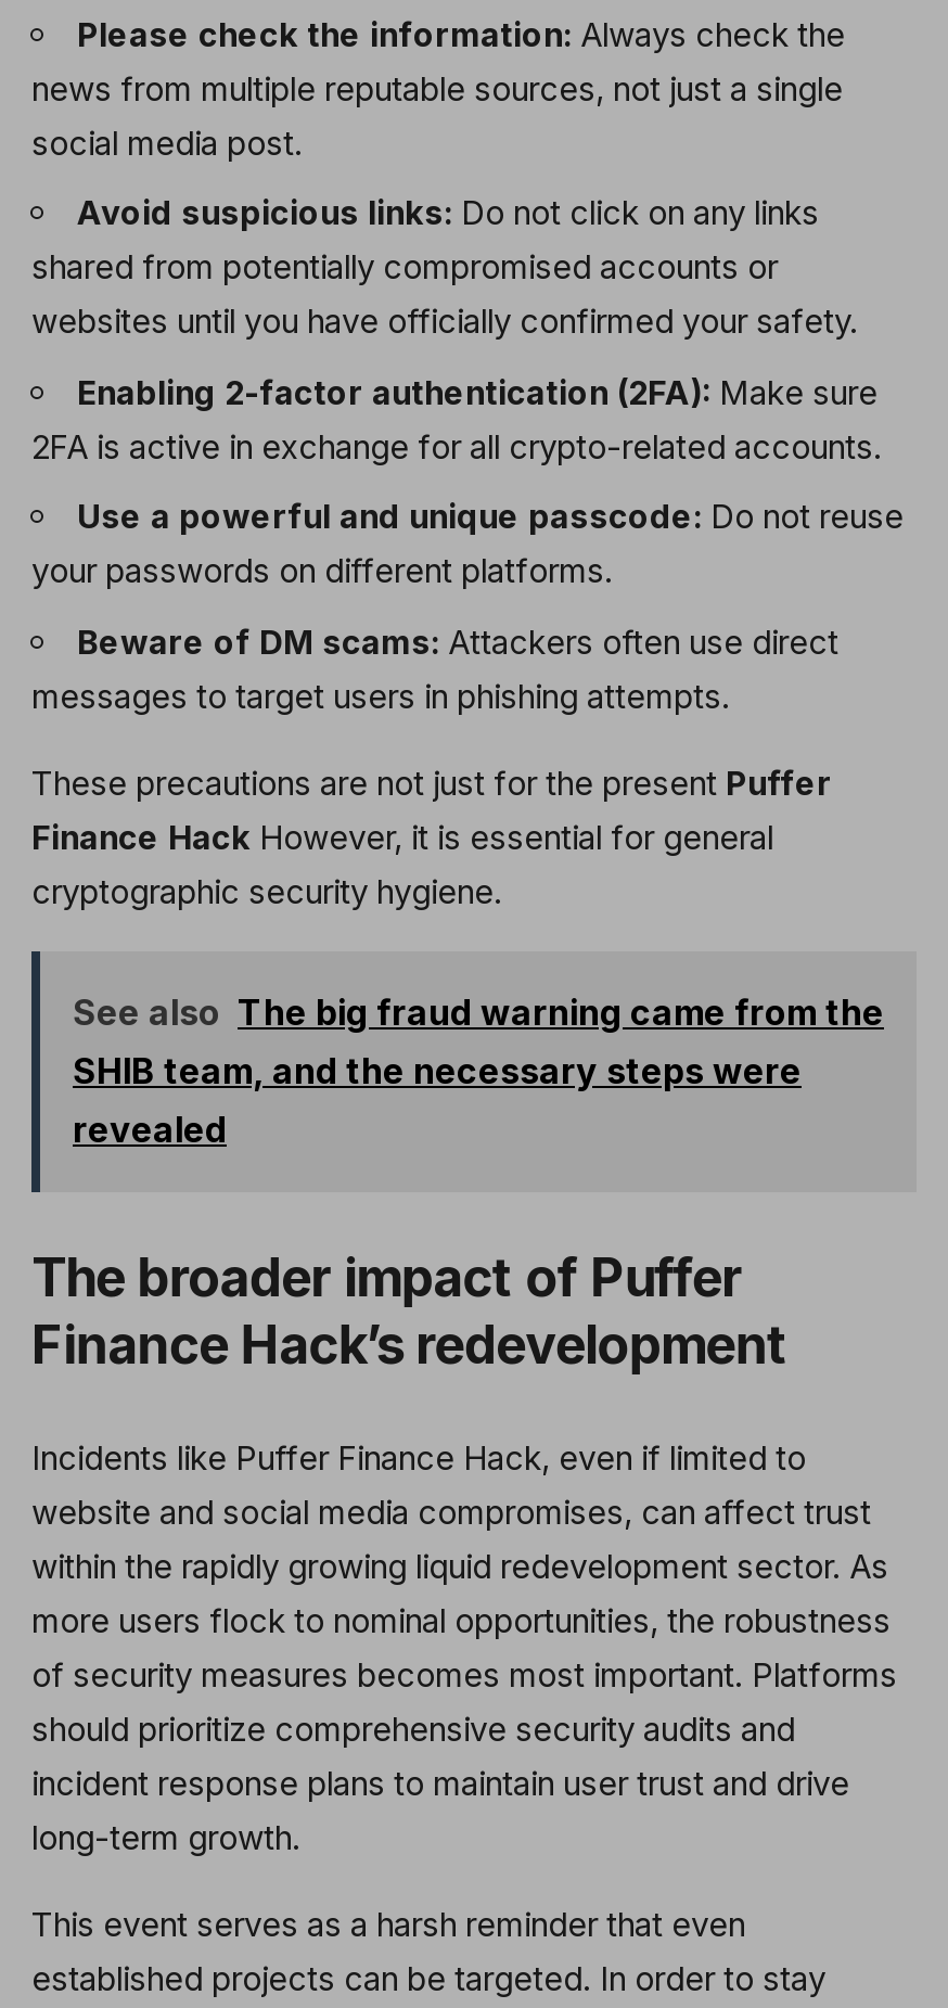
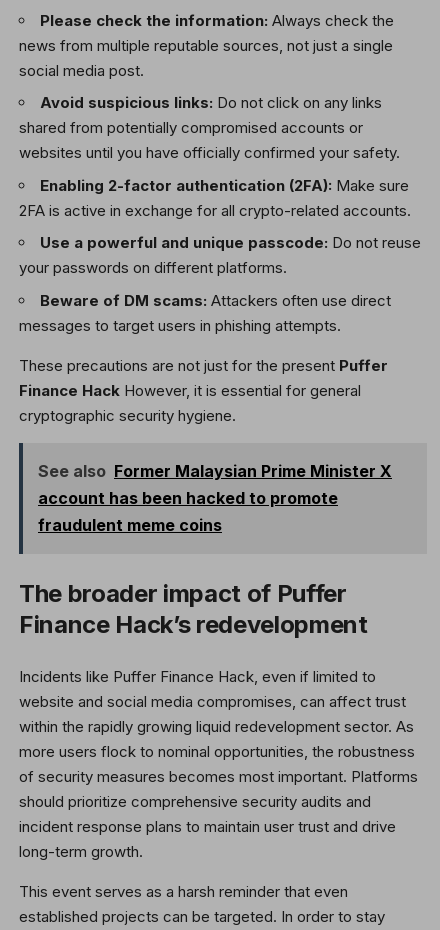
[73,990,884,1150] See also The big fraud warning came from the | SHIB team, and the necessary steps were | revealed -> [38,461,392,535] See also Former Malaysian Prime Minister X | account has been hacked to promote | fraudulent meme coins

